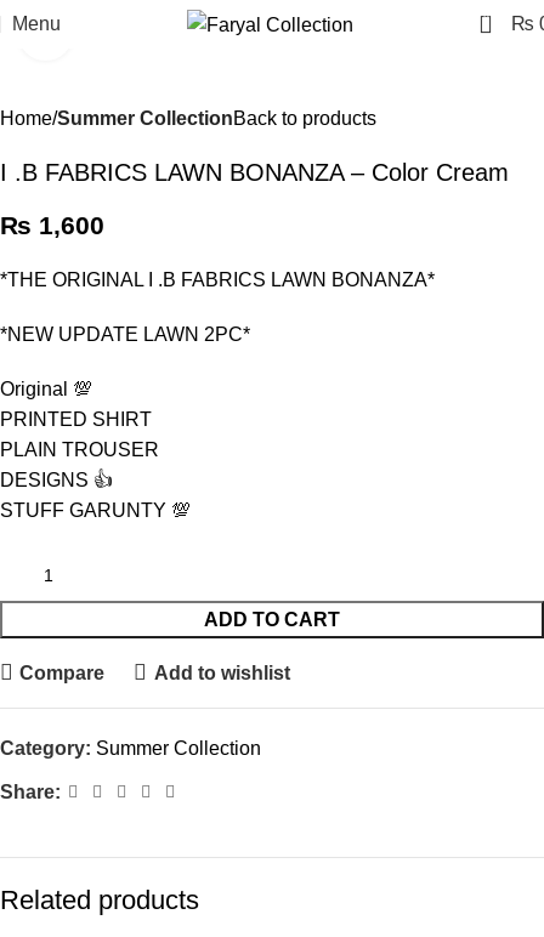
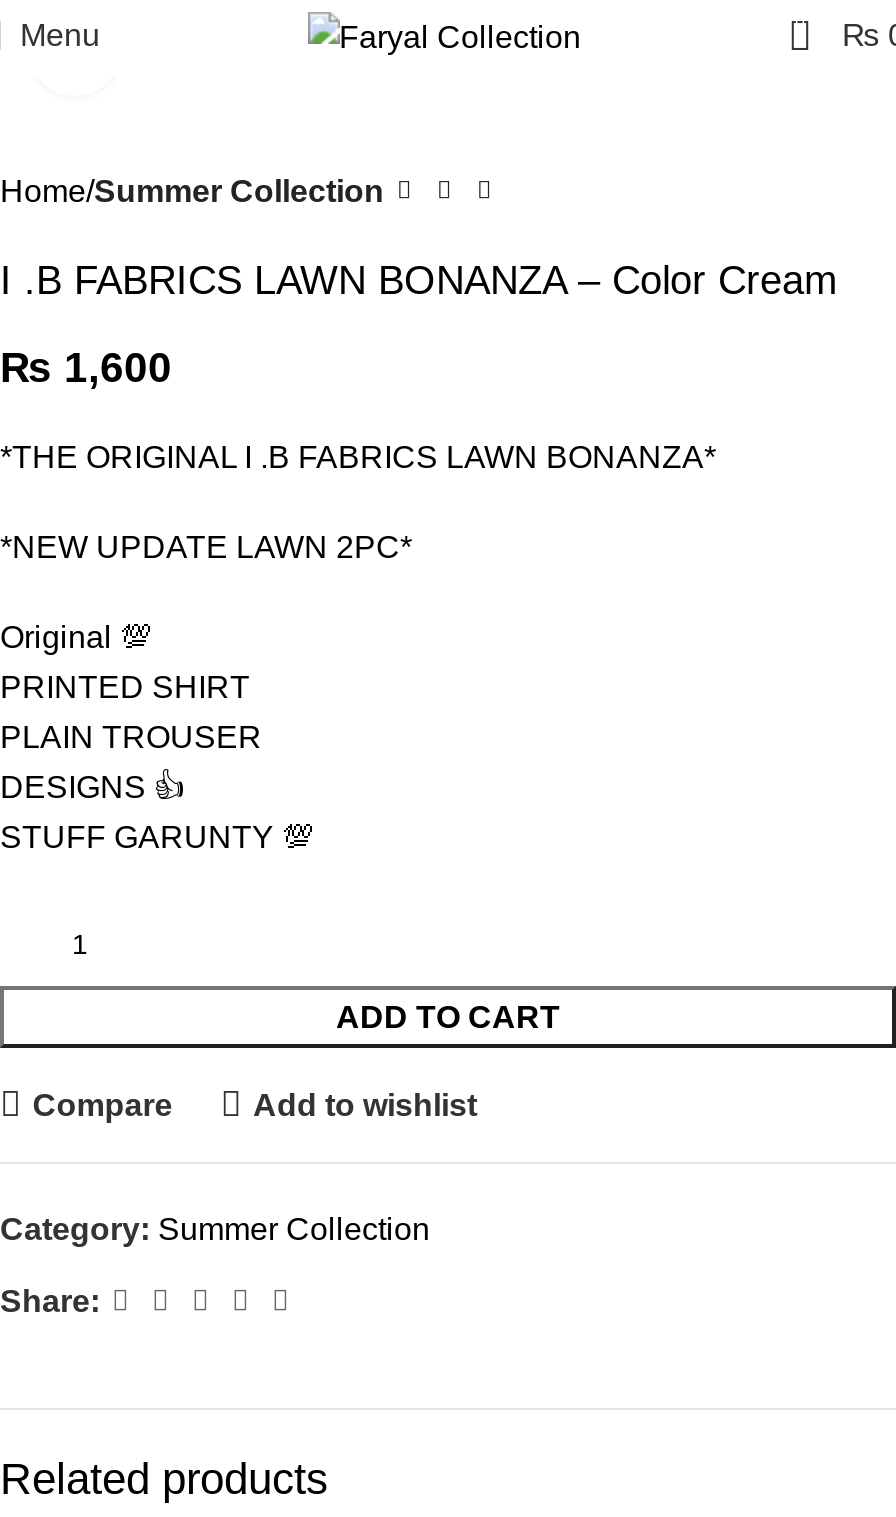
[0,108,376,129] Home Summer CollectionBack to products -> [0,174,384,208] Home Summer Collection

